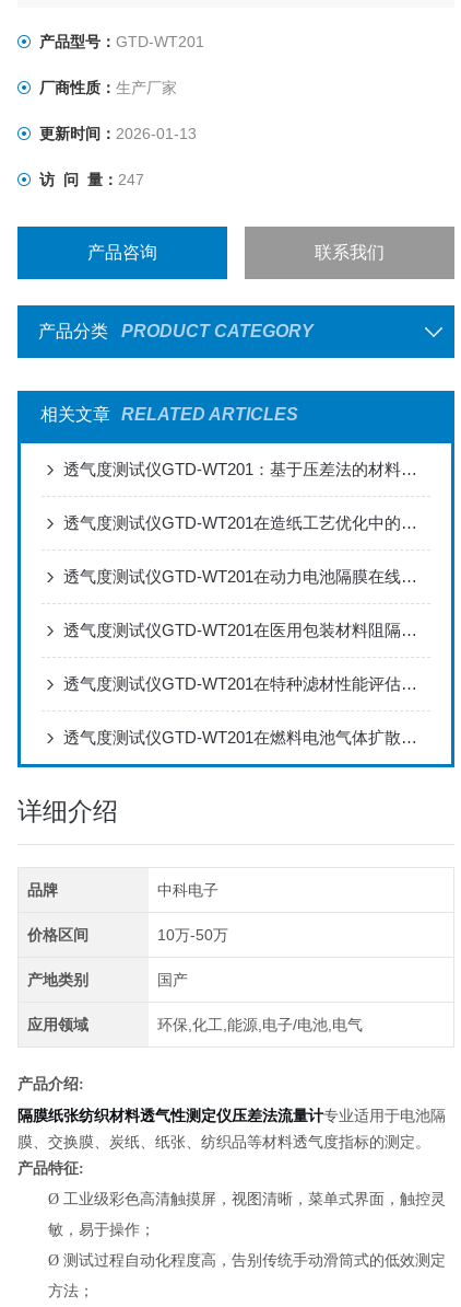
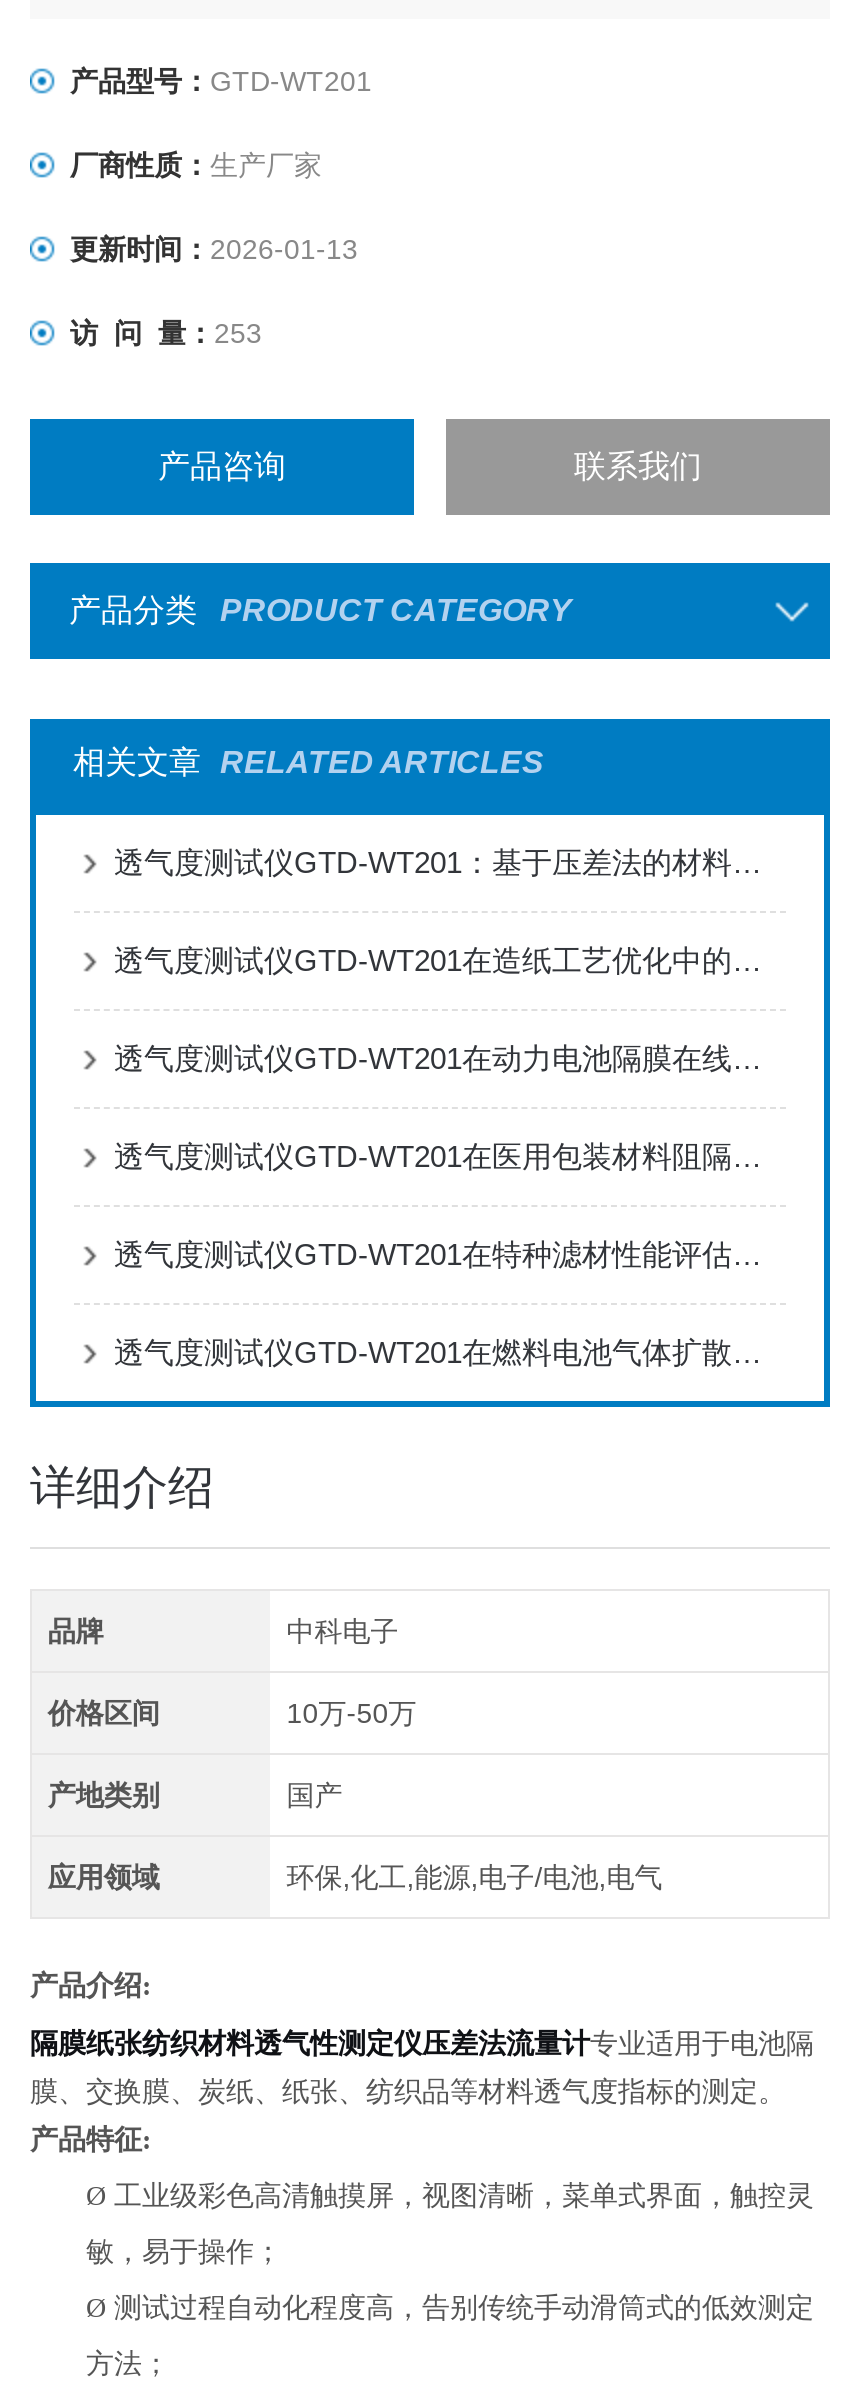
[39,171,144,189] 访 问 量：247 -> [70,318,262,350] 访 问 量：253

